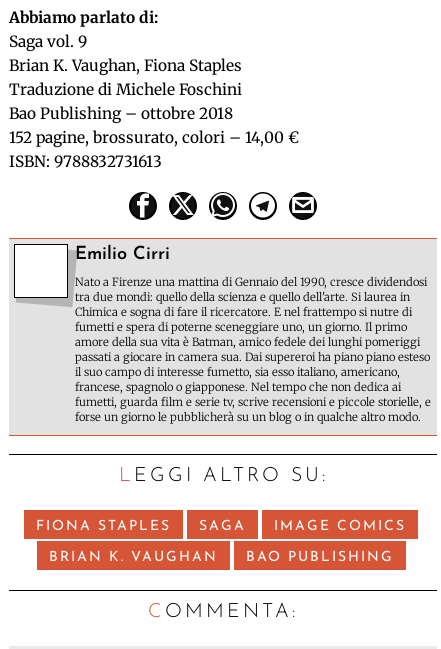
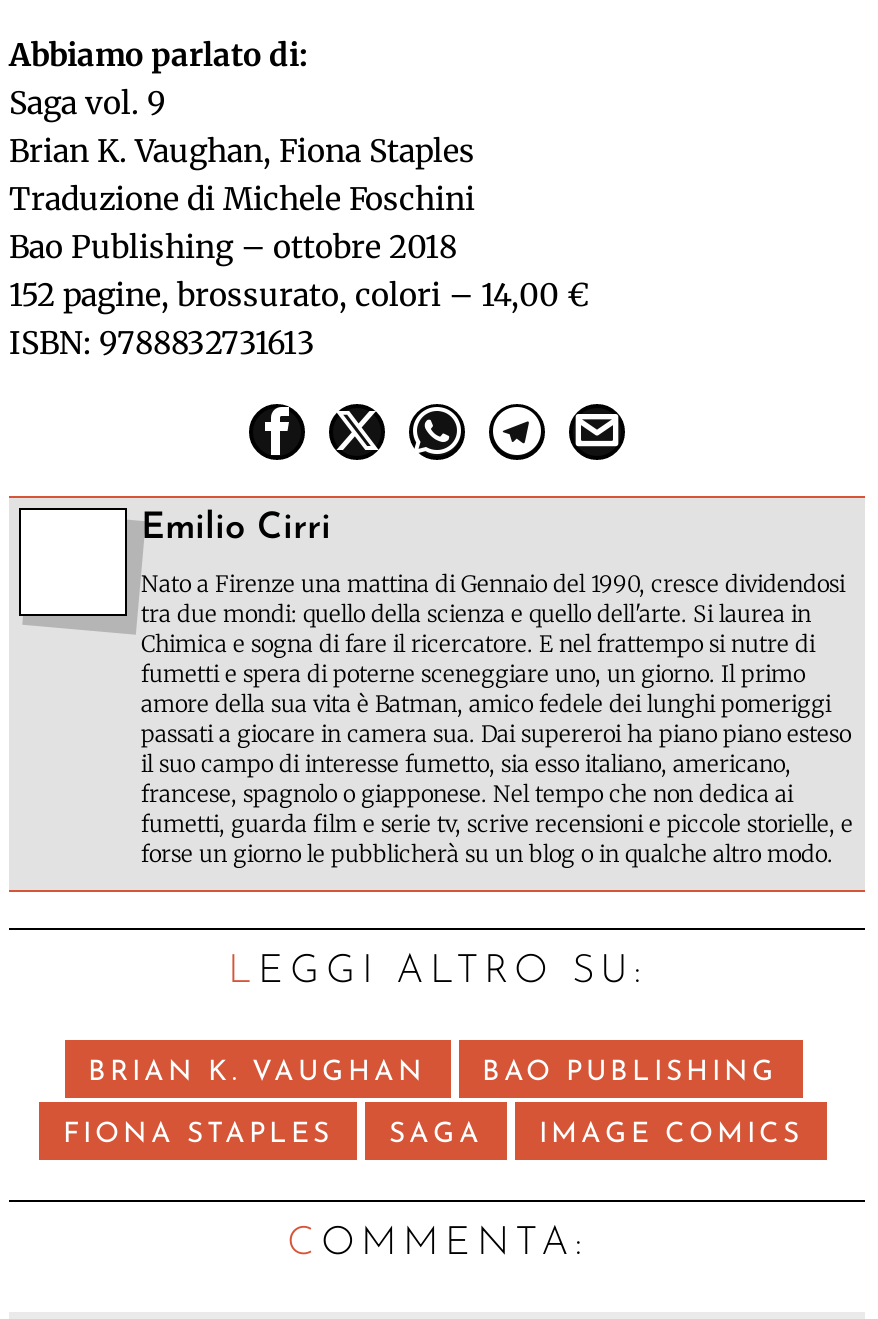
moved [36,519,406,534] -> [63,1119,803,1149]: FIONA STAPLES | SAGA | IMAGE COMICS
moved [48,550,393,565] -> [88,1057,778,1087]: BRIAN K. VAUGHAN | BAO PUBLISHING

